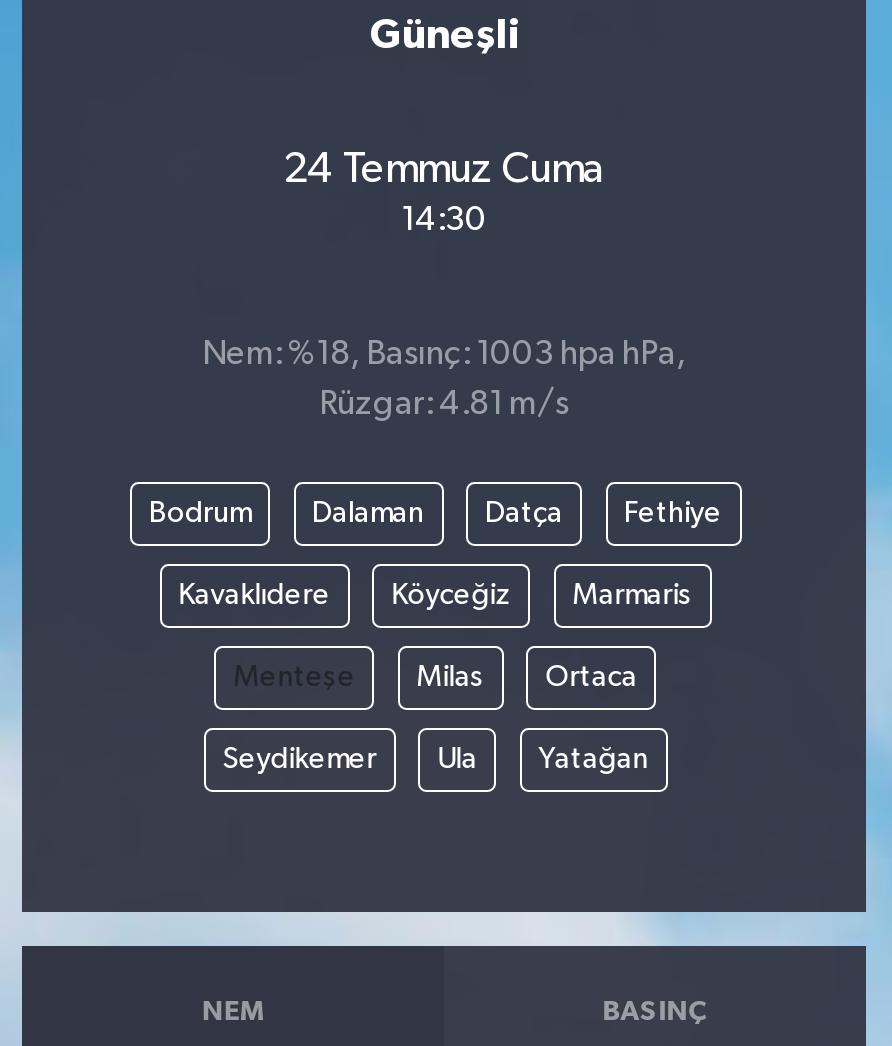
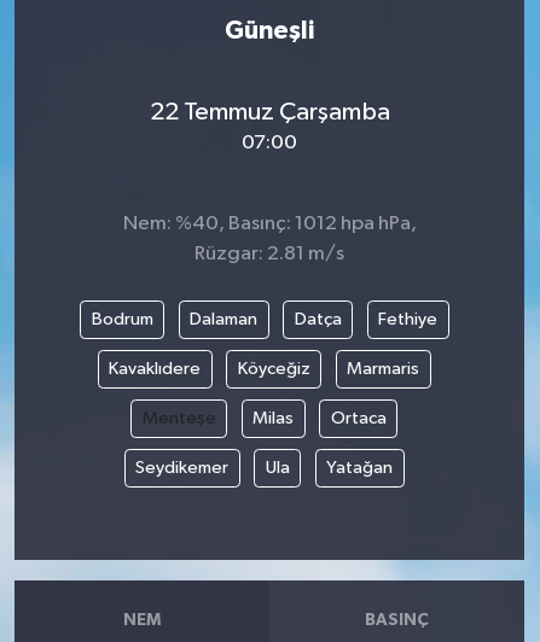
[283,147,605,191] 24 Temmuz Cuma -> [149,98,390,125] 22 Temmuz Çarşamba
[401,203,487,237] 14:30 -> [242,132,297,153] 07:00
[202,338,686,372] Nem: %18, Basınç: 1003 hpa hPa, -> [123,214,416,234] Nem: %40, Basınç: 1012 hpa hPa,
[319,388,569,422] Rüzgar: 4.81 m/s -> [194,244,344,264] Rüzgar: 2.81 m/s

